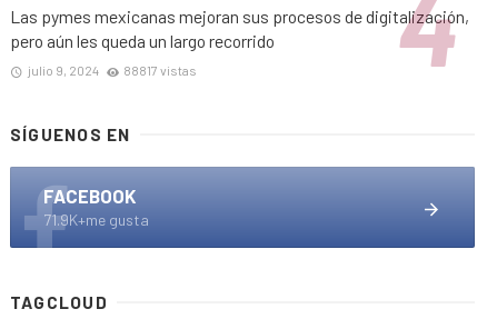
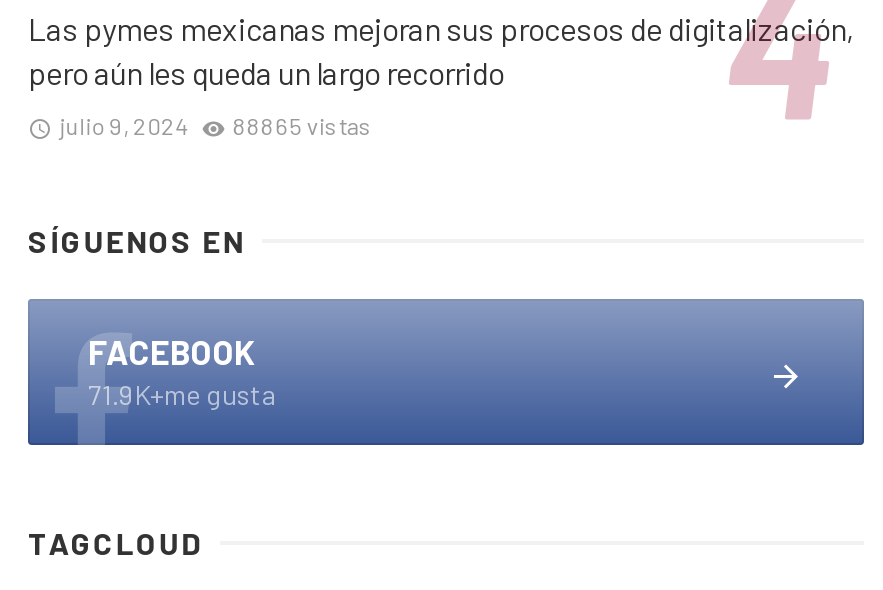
[27,62,197,78] julio 9, 2024 88817 vistas -> [59,112,373,140] julio 9, 2024 88865 vistas

